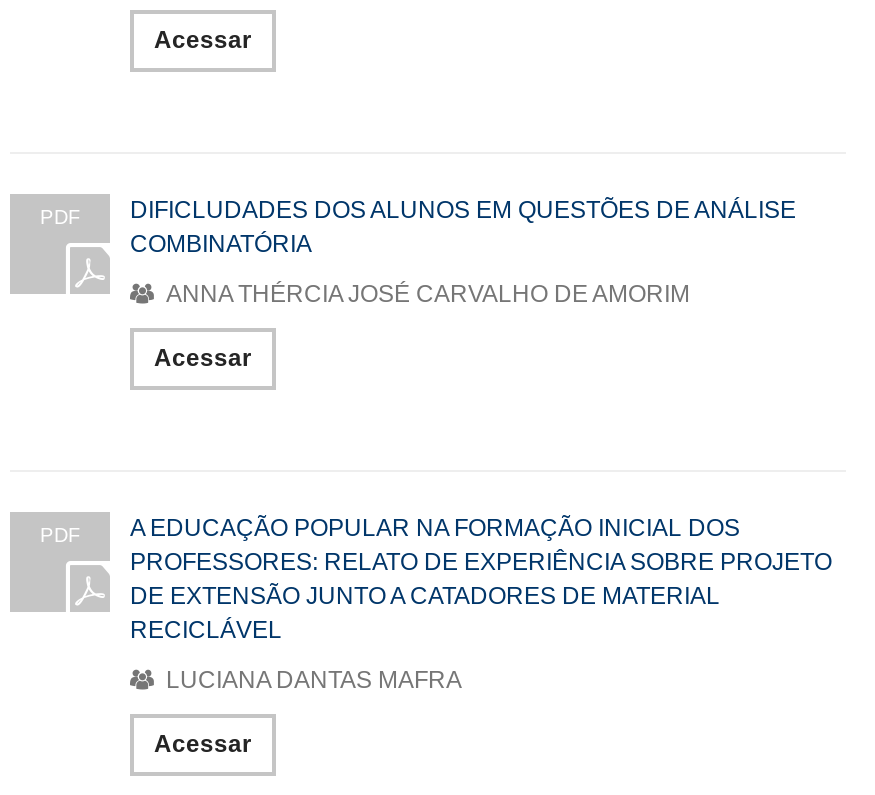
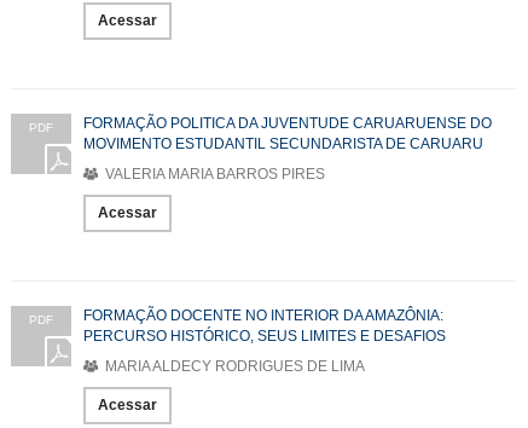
[130,196,796,258] DIFICLUDADES DOS ALUNOS EM QUESTÕES DE ANÁLISE | COMBINATÓRIA -> [83,115,492,152] FORMAÇÃO POLITICA DA JUVENTUDE CARUARUENSE DO | MOVIMENTO ESTUDANTIL SECUNDARISTA DE CARUARU
[160,280,690,308] ANNA THÉRCIA JOSÉ CARVALHO DE AMORIM -> [101,166,325,182] VALERIA MARIA BARROS PIRES
[130,514,832,644] A EDUCAÇÃO POPULAR NA FORMAÇÃO INICIAL DOS | PROFESSORES: RELATO DE EXPERIÊNCIA SOBRE PROJETO | DE EXTENSÃO JUNTO A CATADORES DE MATERIAL | RECICLÁVEL -> [83,307,446,344] FORMAÇÃO DOCENTE NO INTERIOR DA AMAZÔNIA: | PERCURSO HISTÓRICO, SEUS LIMITES E DESAFIOS
[160,666,462,694] LUCIANA DANTAS MAFRA -> [101,358,365,375] MARIA ALDECY RODRIGUES DE LIMA

